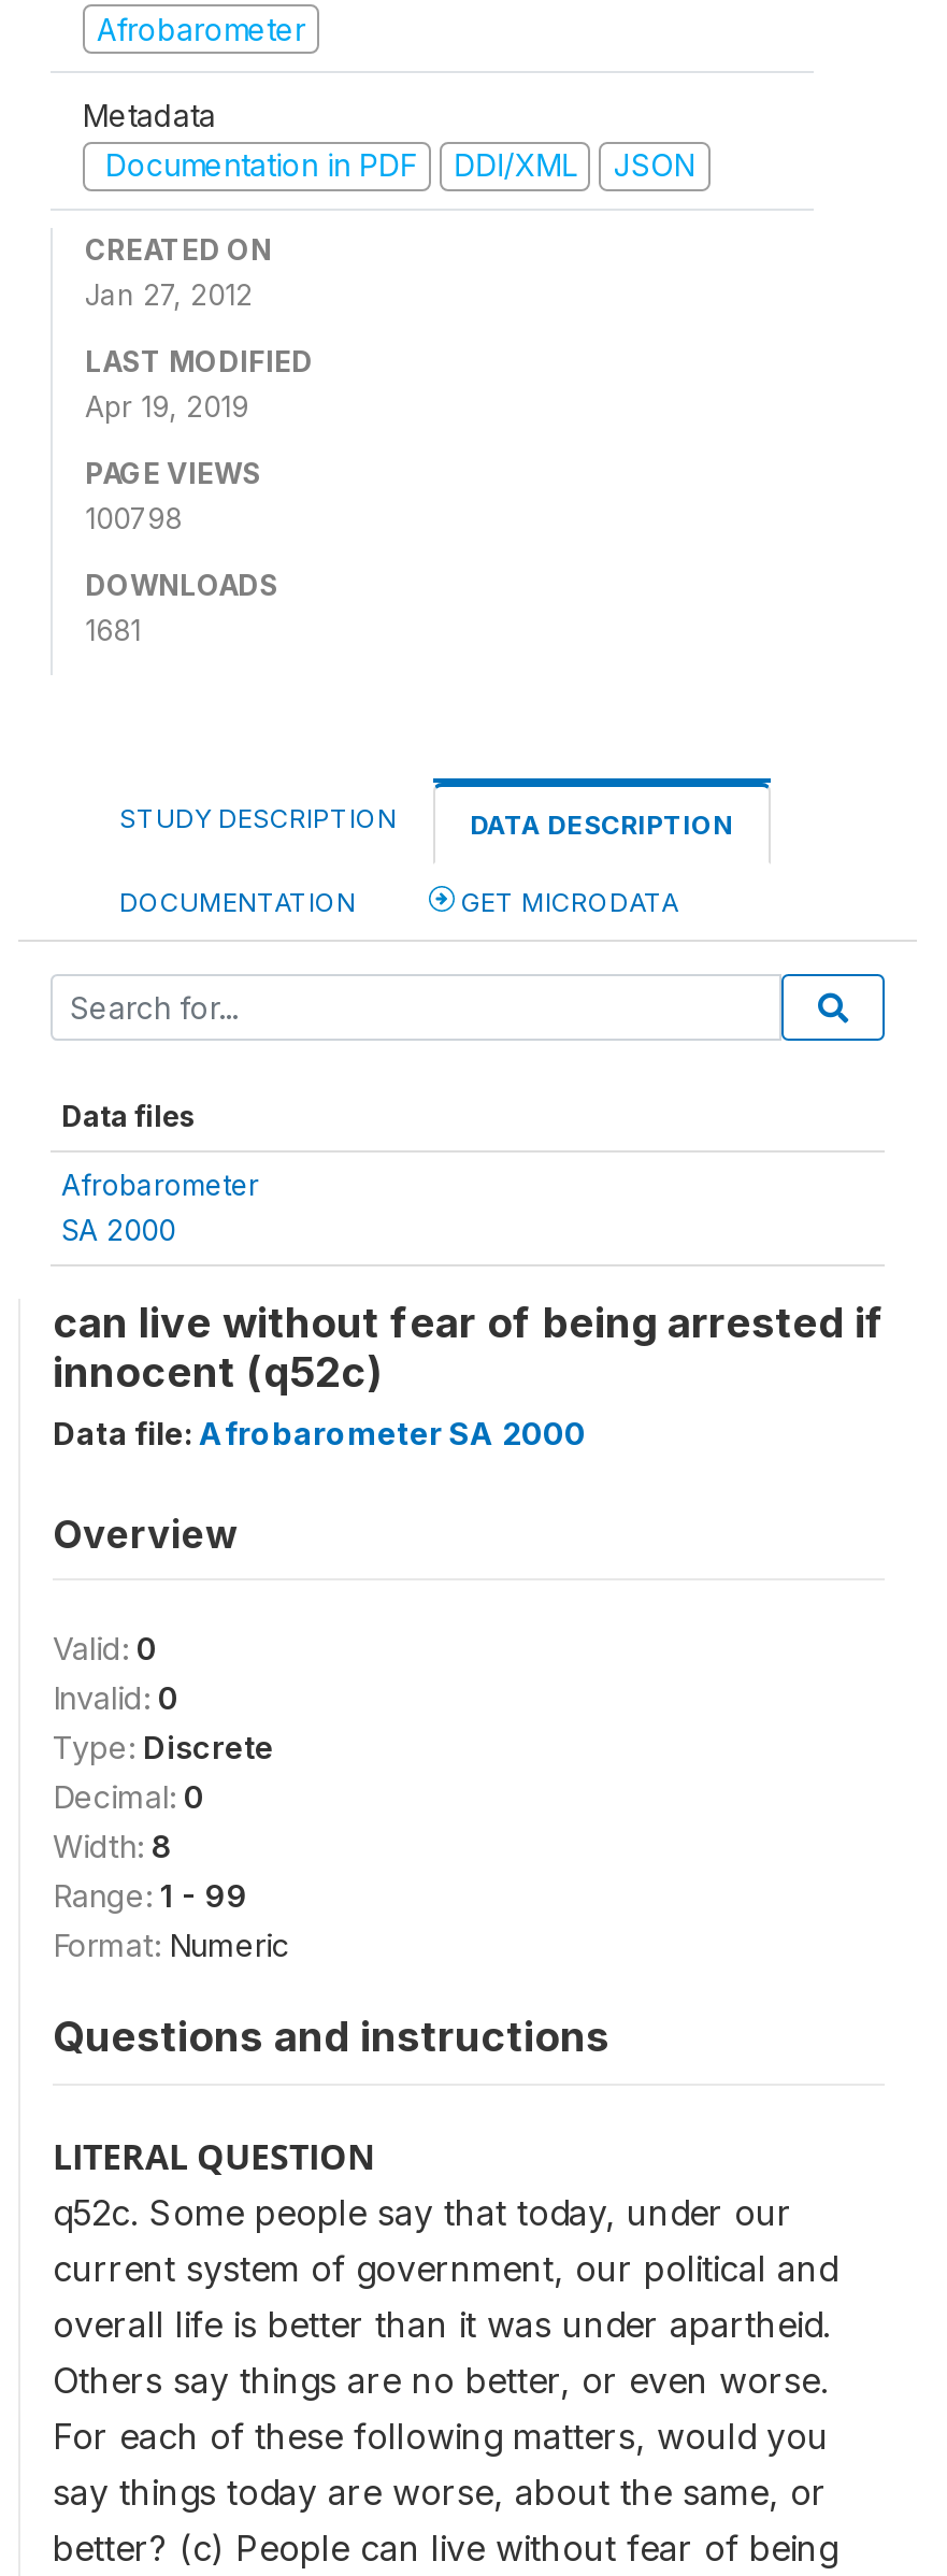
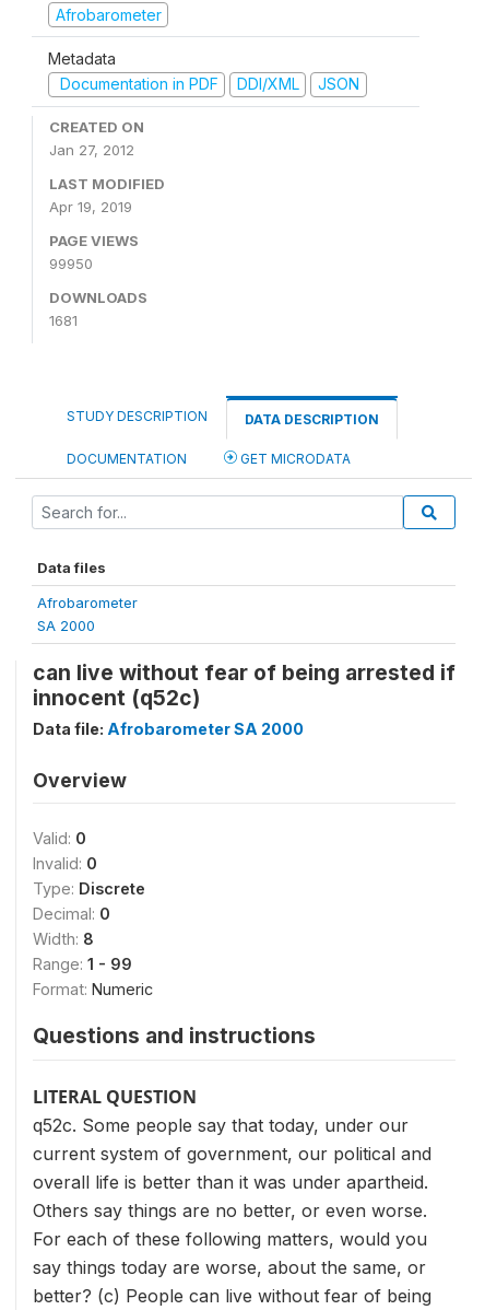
[85,500,182,534] 100798 -> [49,254,93,272] 99950

